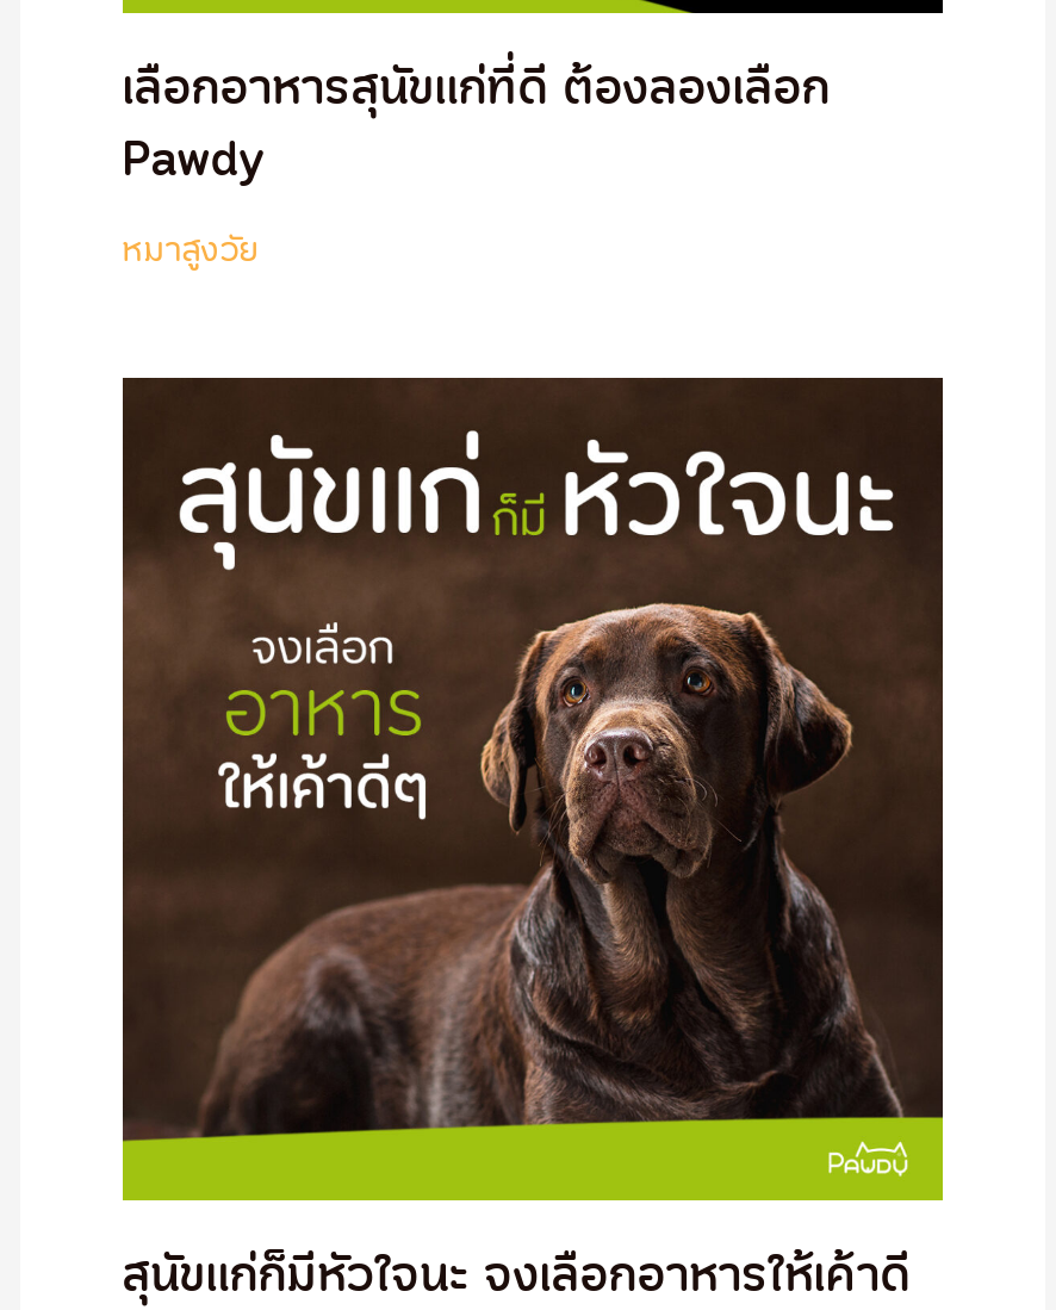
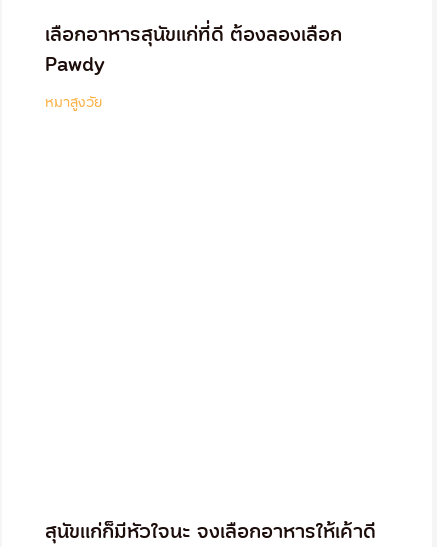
[120,374,945,1204] [image] -> none

